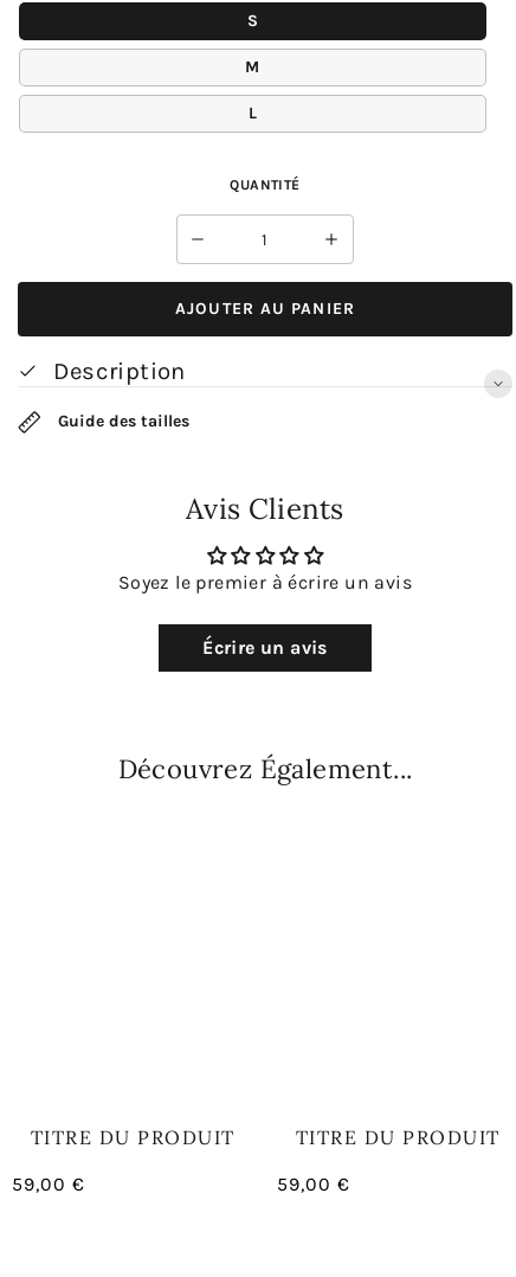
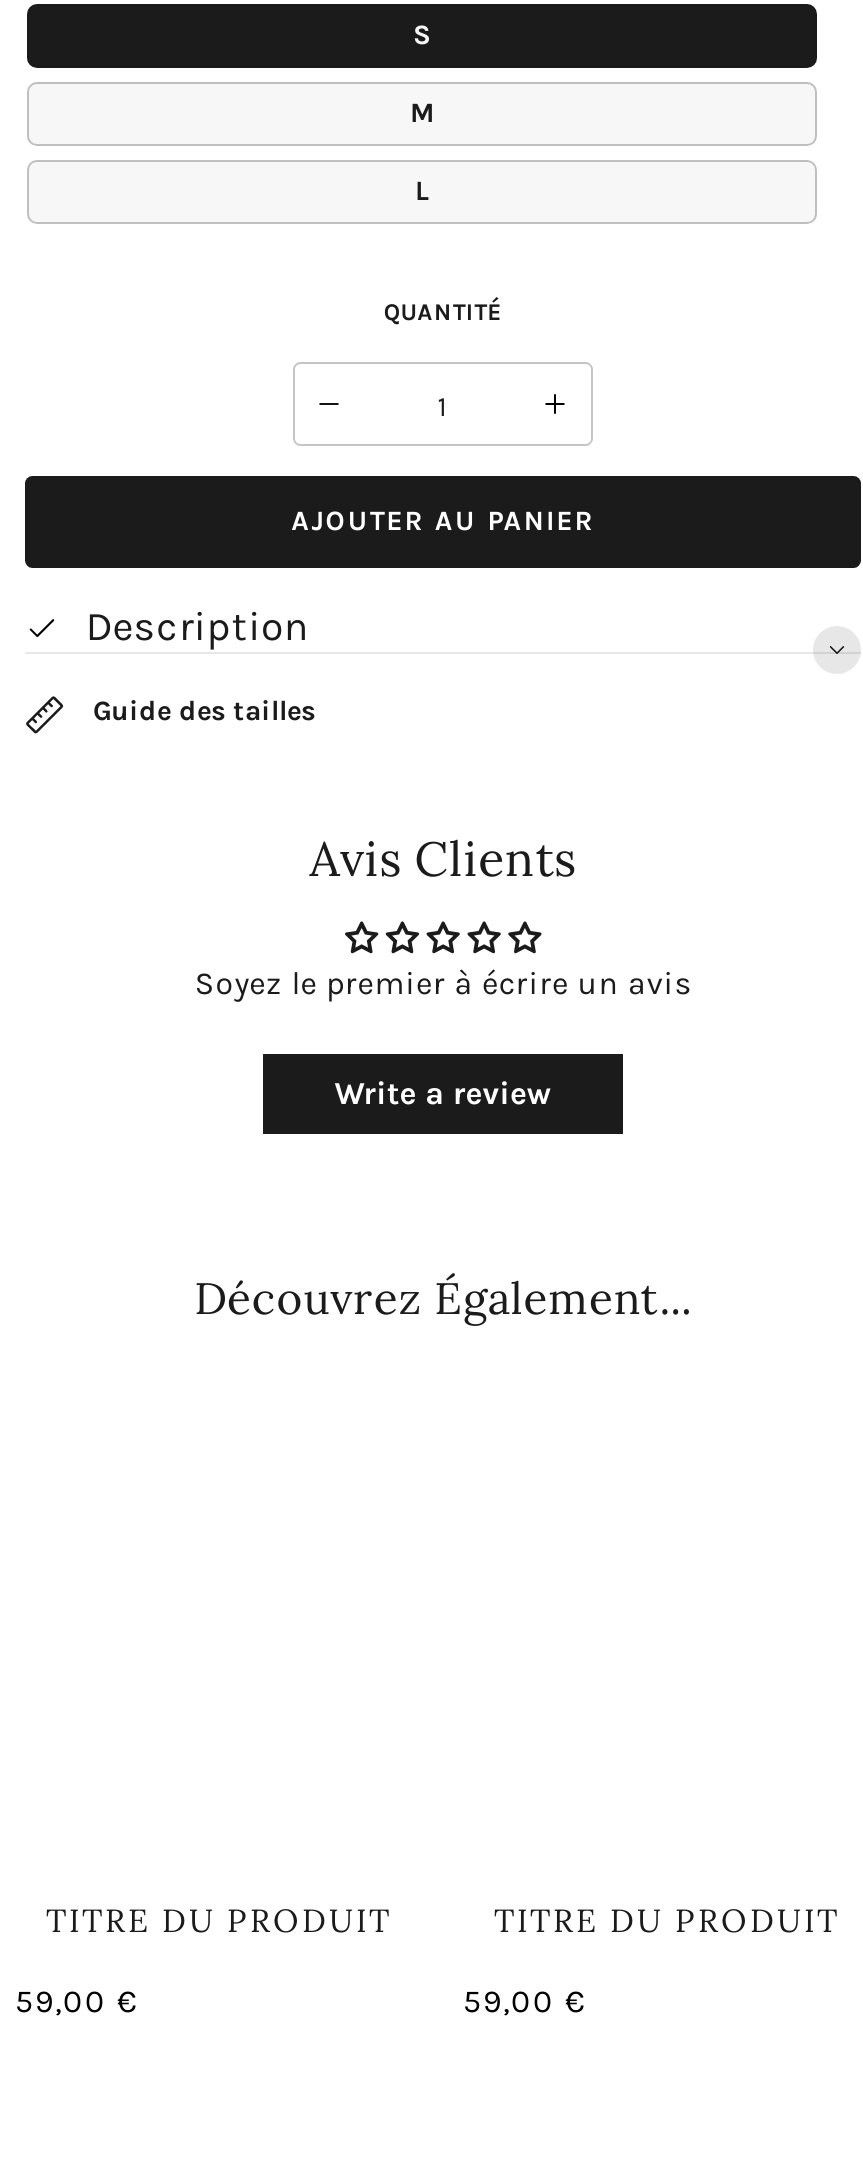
[203,636,328,658] Écrire un avis -> [334,1074,552,1112] Write a review

